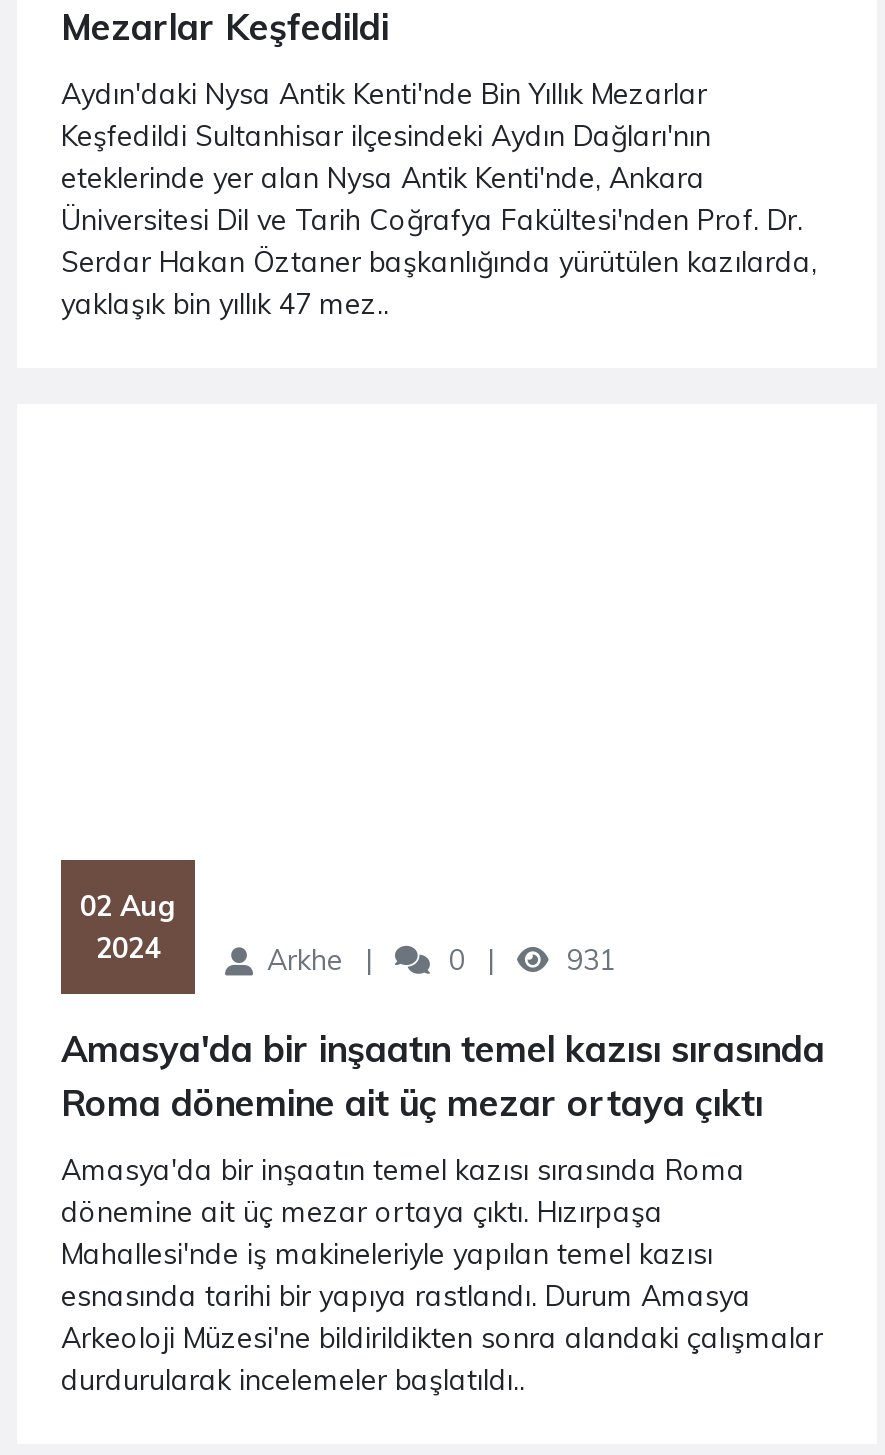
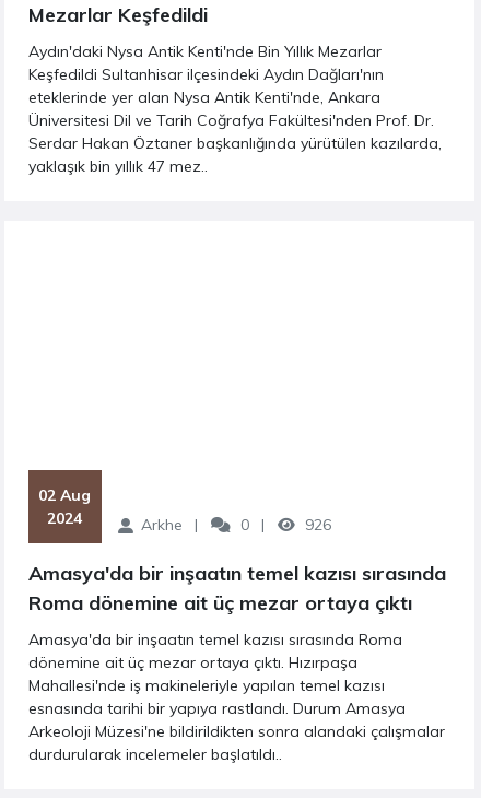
[559,942,615,978] 931 -> [301,515,331,535] 926

